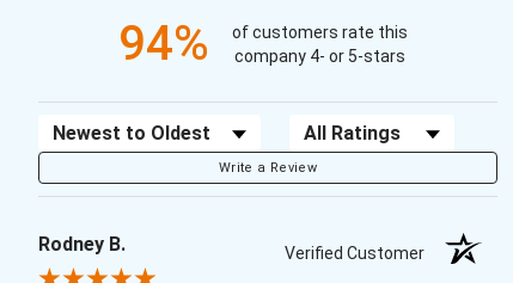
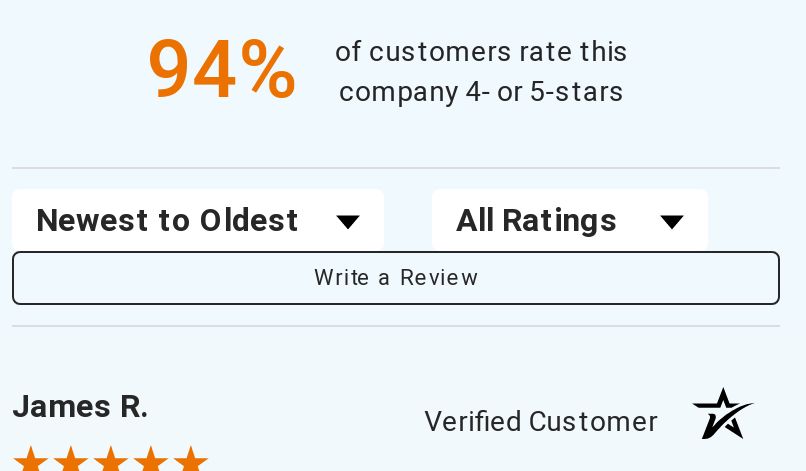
[38,233,126,256] Rodney B. -> [12,387,148,425] James R.

